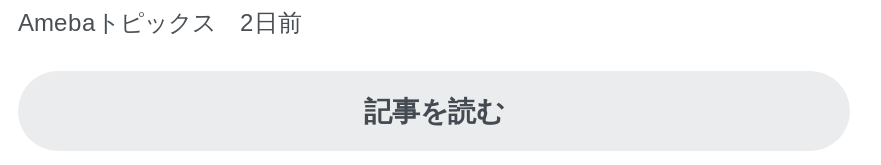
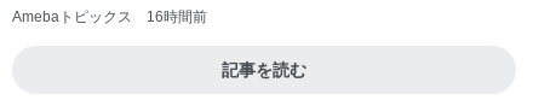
[18,9,302,37] Amebaトピックス 2日前 -> [12,8,207,25] Amebaトピックス 16時間前

